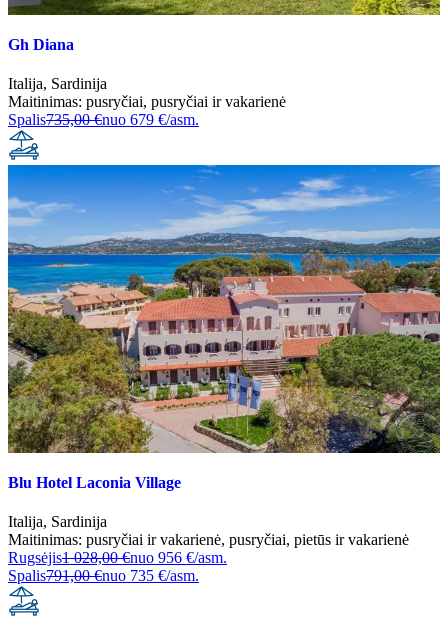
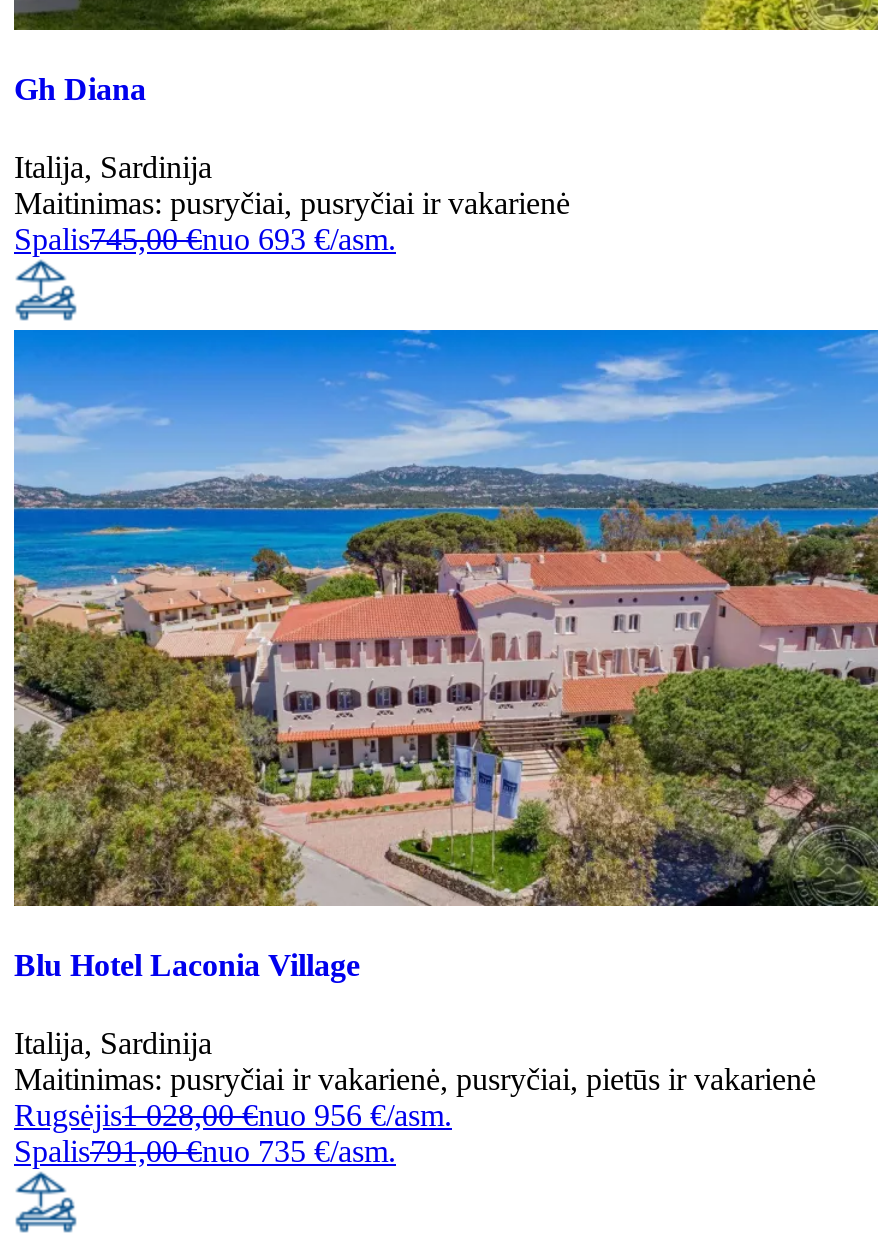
[8,111,199,128] Spalis735,00 €nuo 679 €/asm. -> [14,222,396,256] Spalis745,00 €nuo 693 €/asm.

